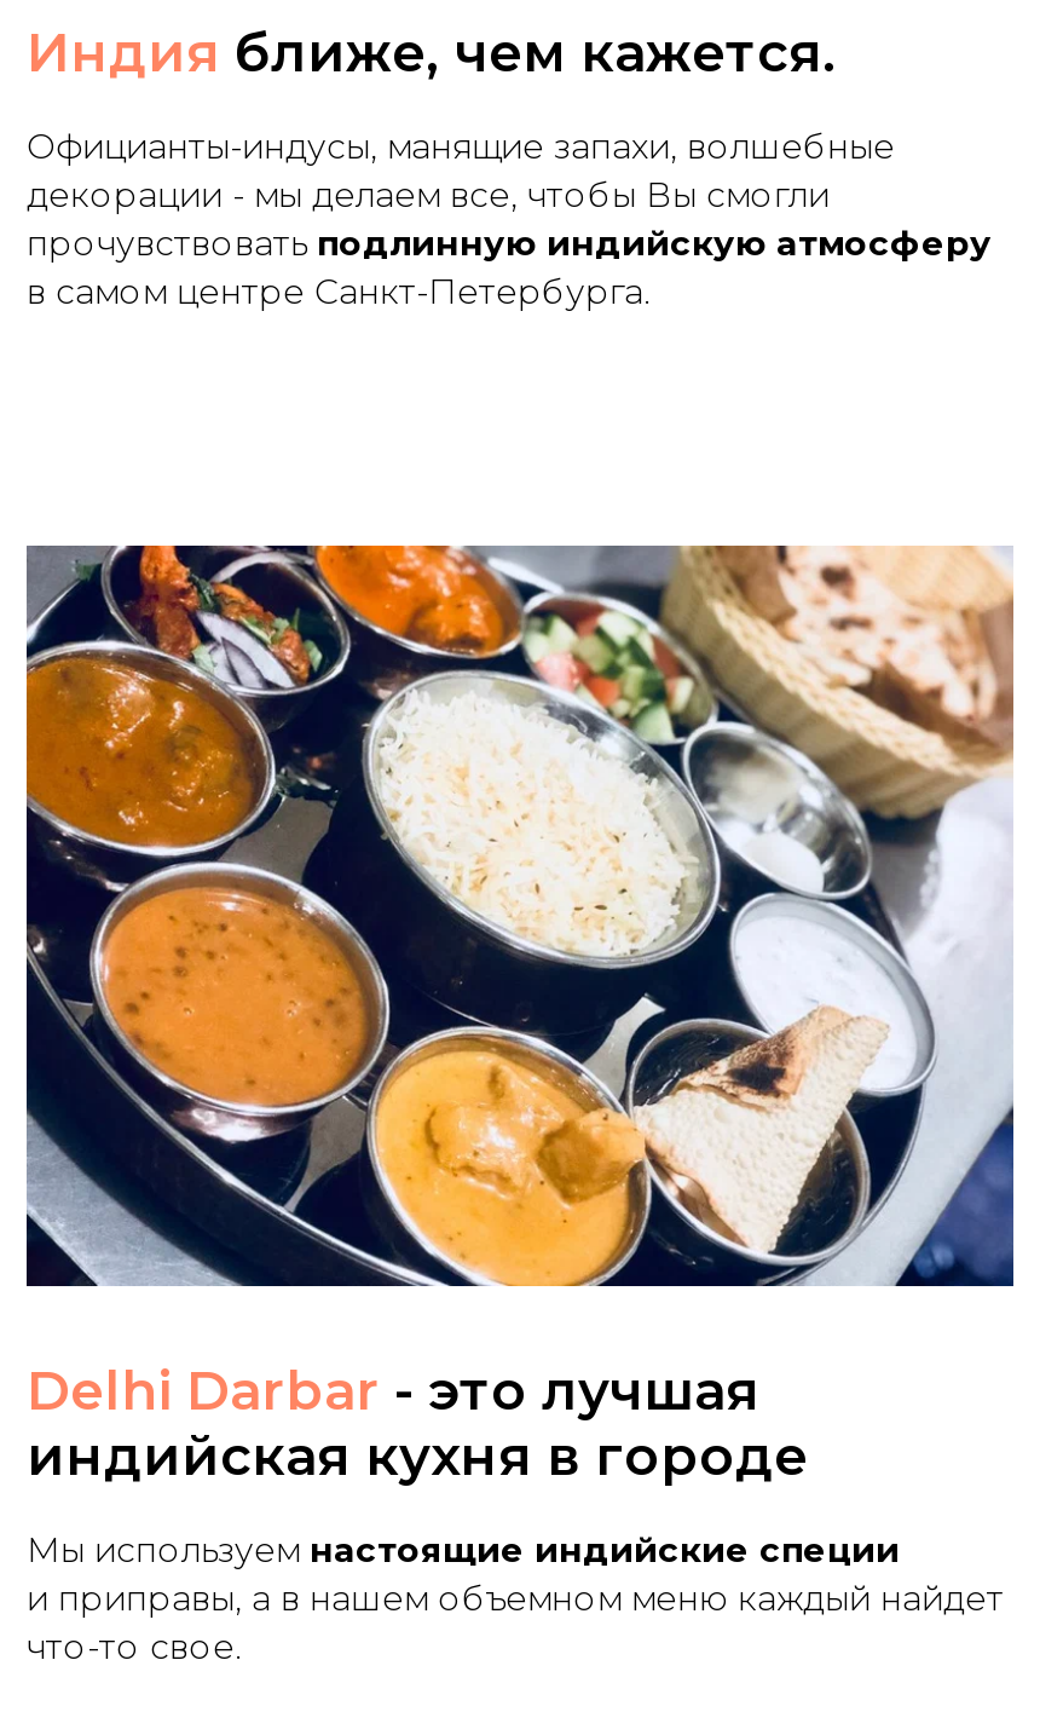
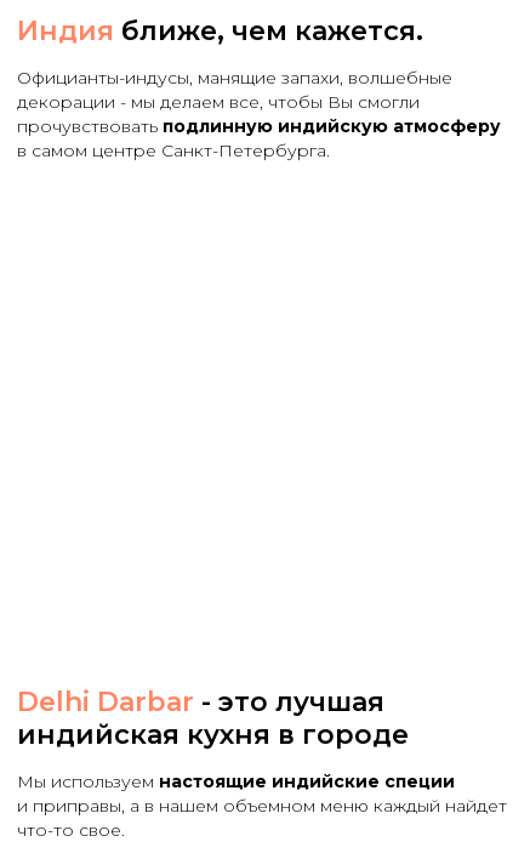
[24,543,1016,1289] [image] -> none

